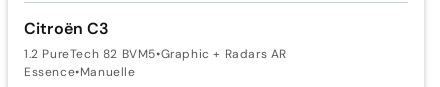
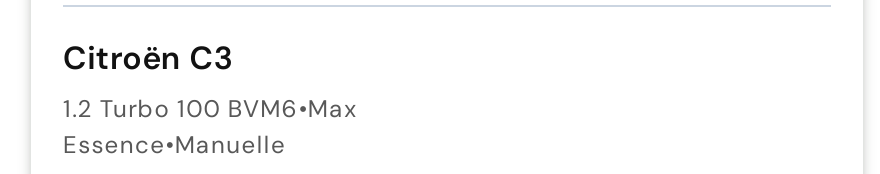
[24,46,287,62] 1.2 PureTech 82 BVM5•Graphic + Radars AR -> [63,93,357,125] 1.2 Turbo 100 BVM6•Max

